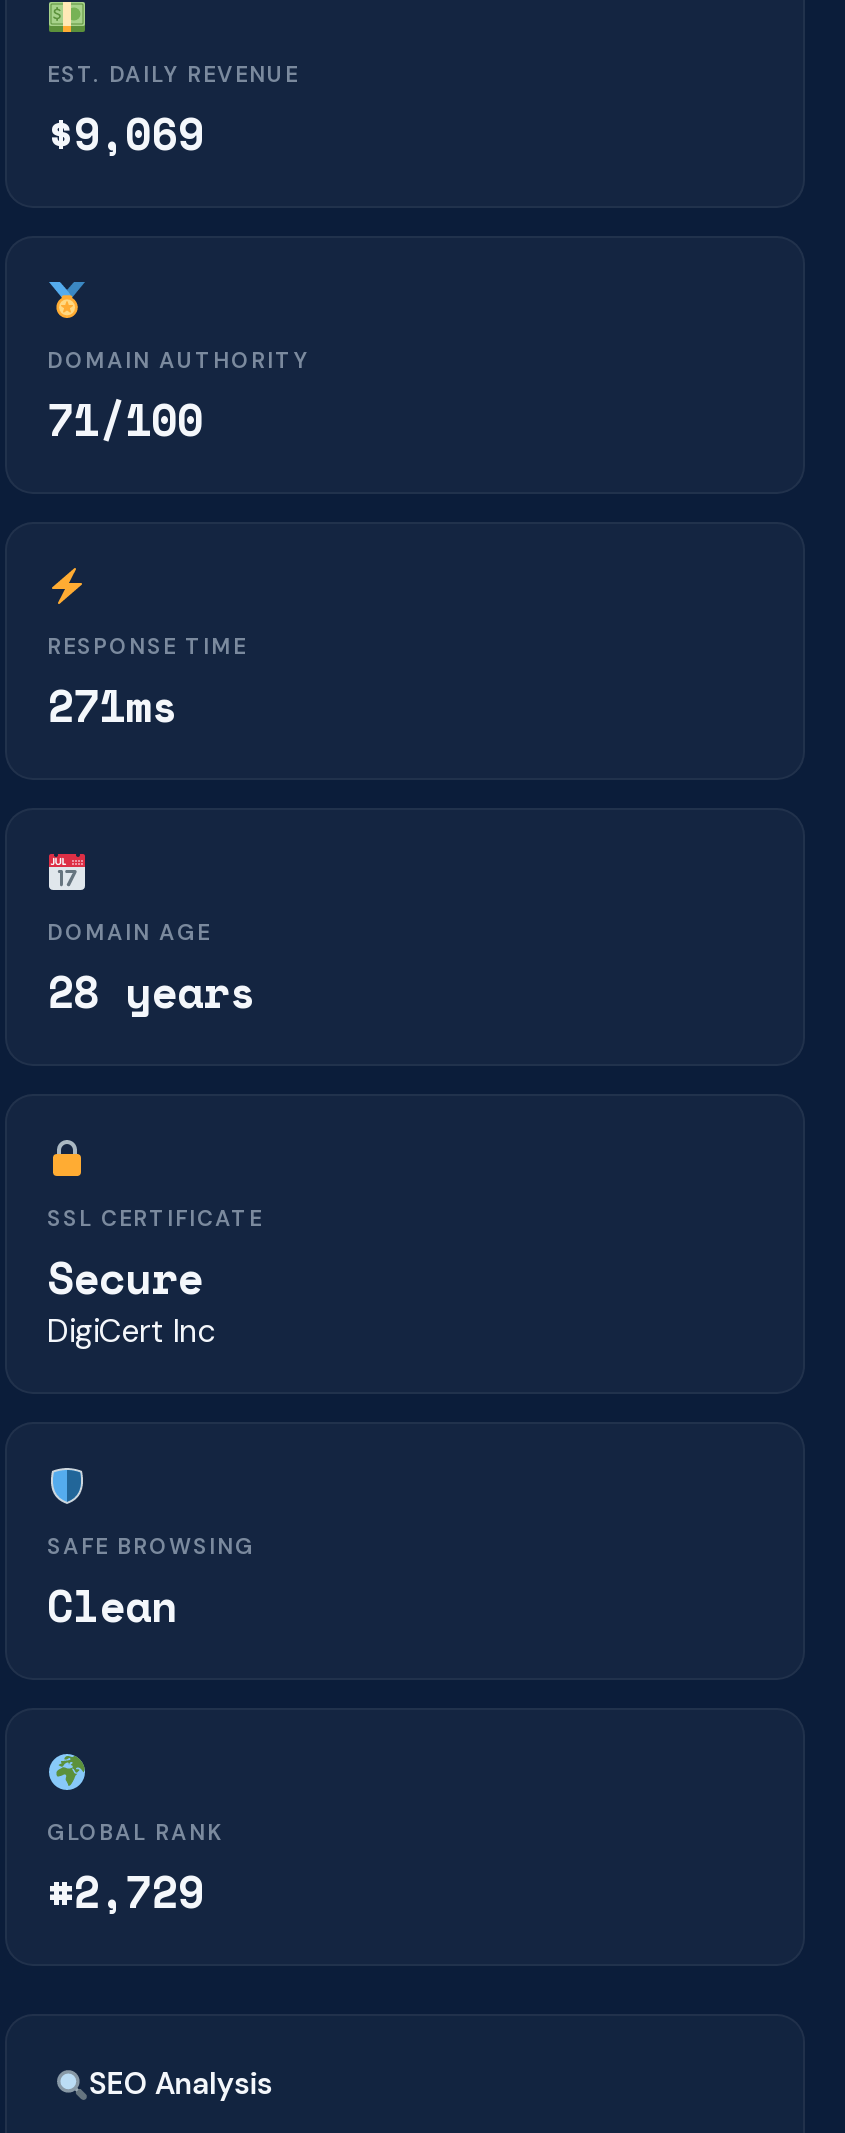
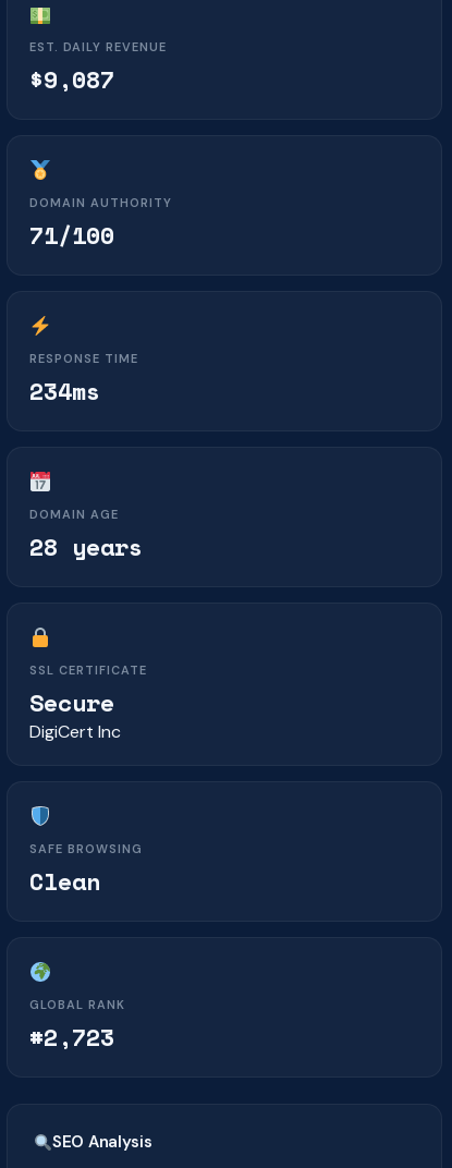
[47,100,203,166] $9,069 -> [29,61,114,97] $9,087
[47,672,177,738] 271ms -> [29,373,100,409] 234ms
[47,1858,203,1924] #2,729 -> [29,1019,114,1055] #2,723

